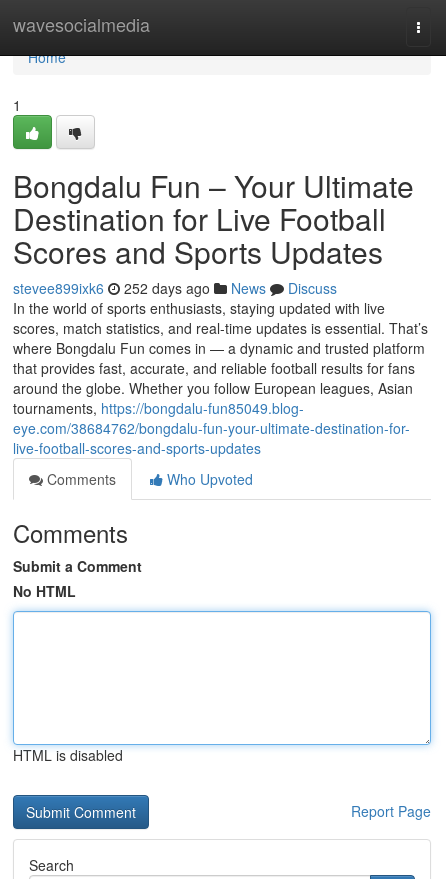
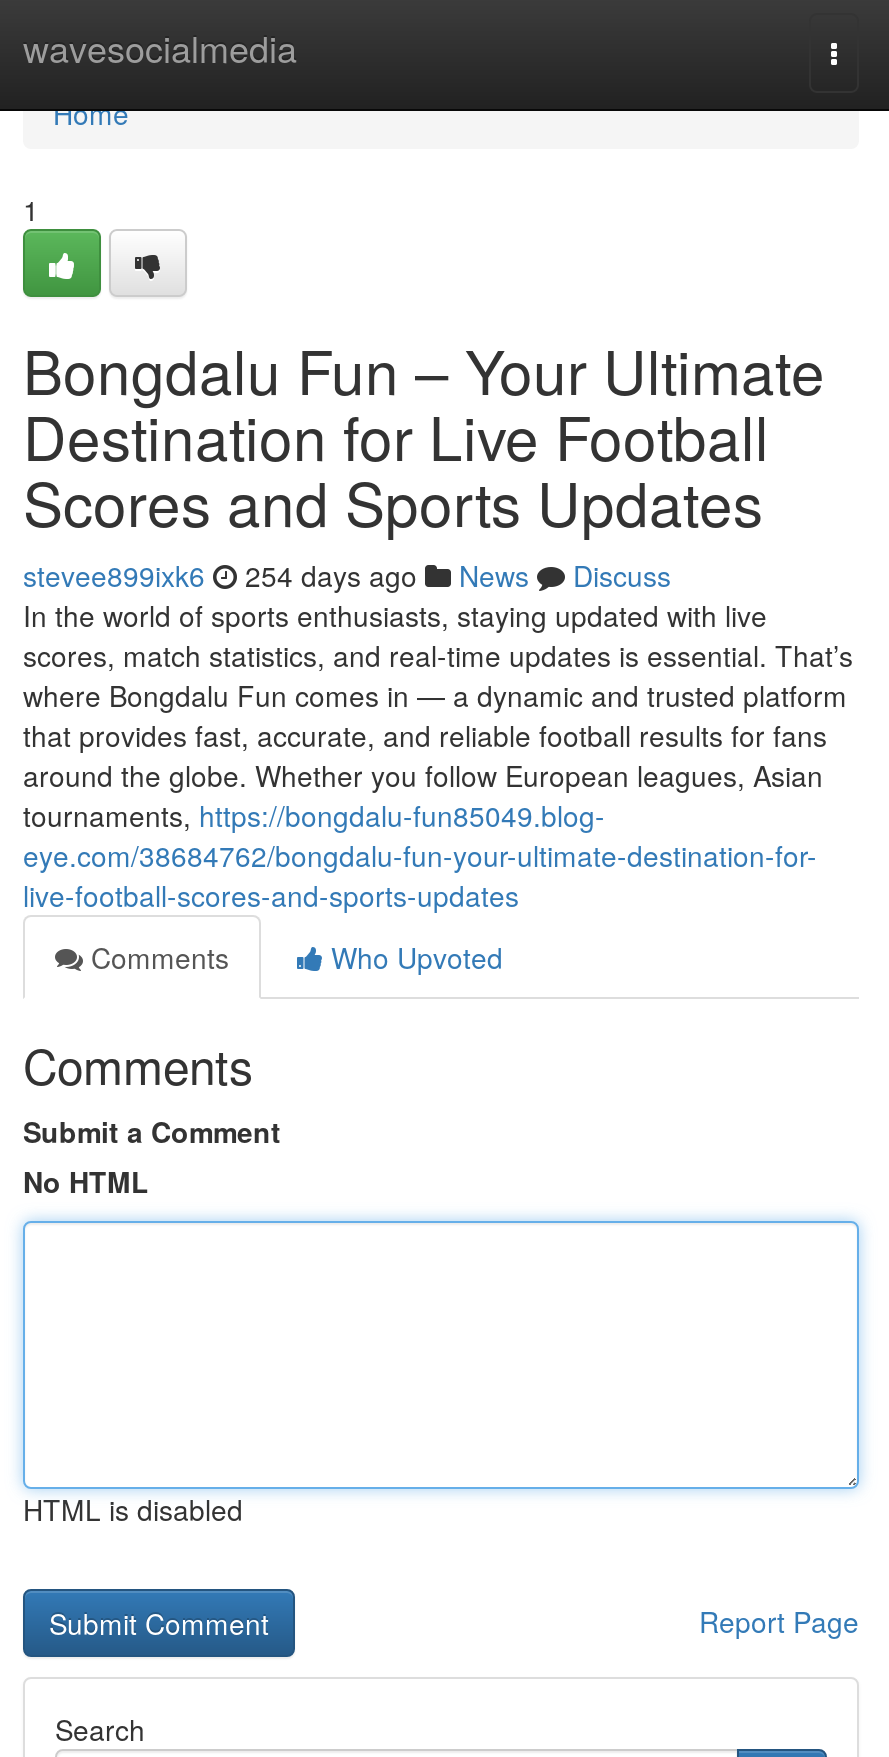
[13,278,337,298] stevee899ixk6 252 days ago News Discuss -> [23,555,671,595] stevee899ixk6 254 days ago News Discuss

